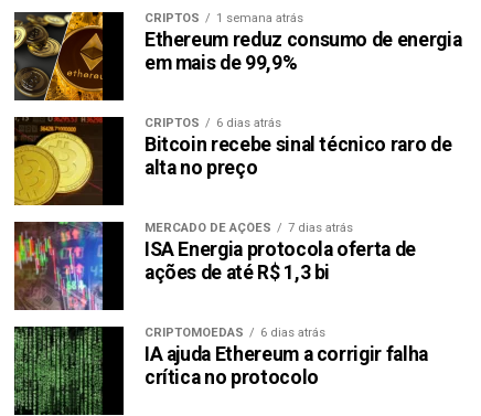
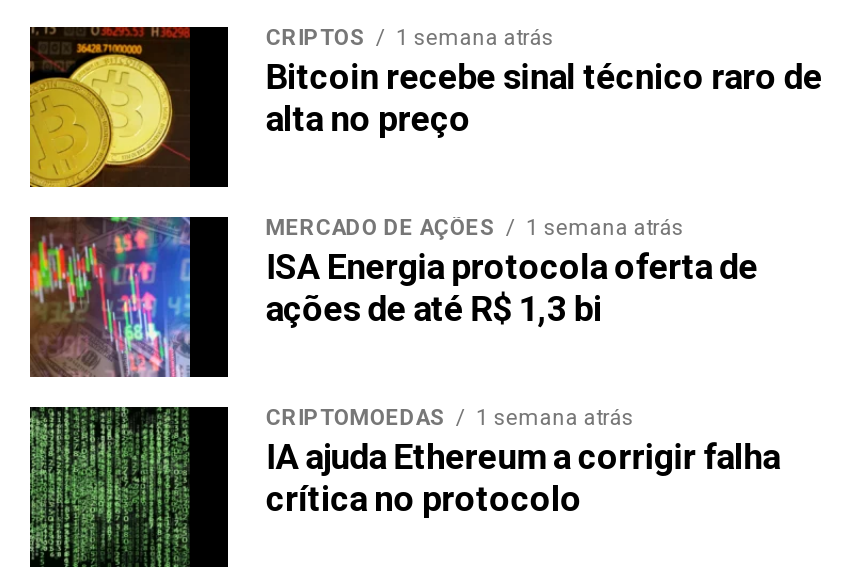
[13,11,461,130] [image] | Ethereum reduz consumo de energia | em mais de 99,9% | CRIPTOS | 6 dias atrás -> none
[144,221,353,235] MERCADO DE AÇÕES 7 dias atrás -> [266,215,684,241] MERCADO DE AÇÕES 1 semana atrás
[144,326,325,340] CRIPTOMOEDAS 6 dias atrás -> [266,405,634,431] CRIPTOMOEDAS 1 semana atrás

